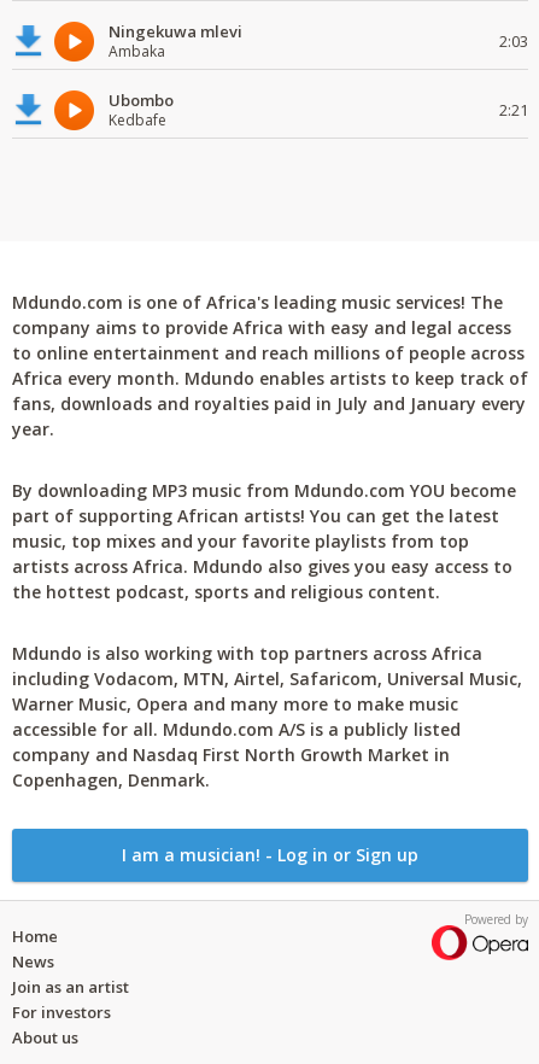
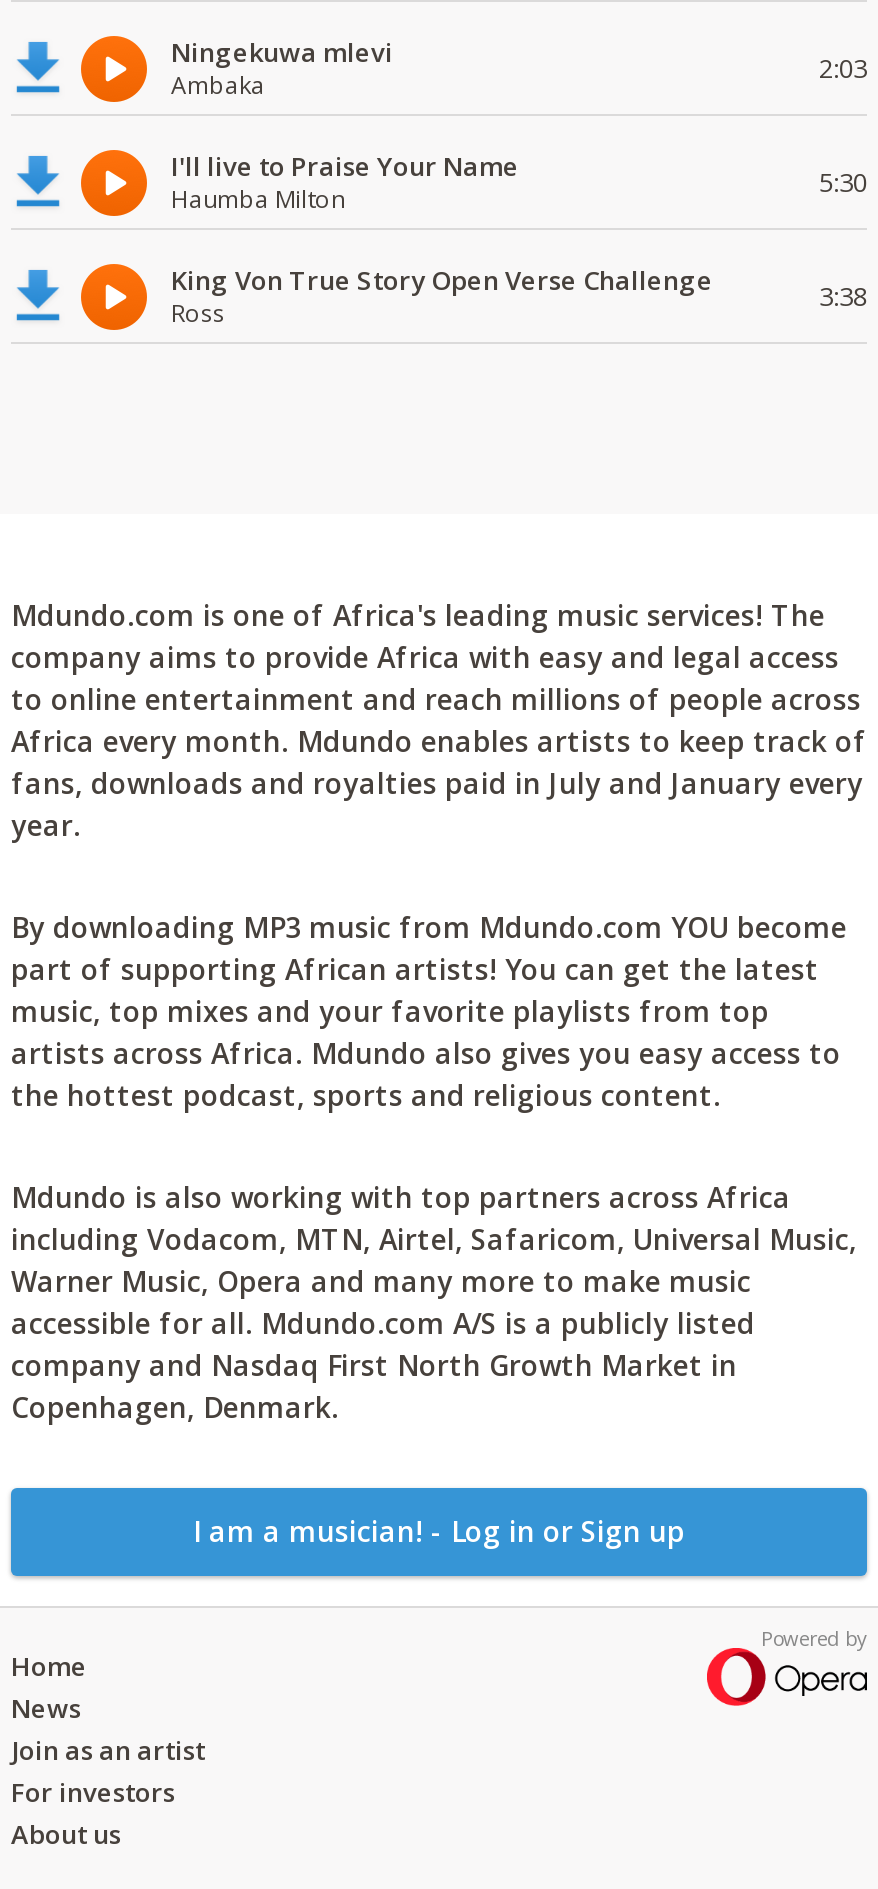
[109,89,528,130] Ubombo | Kedbafe | 2:21 -> [171,148,867,330] I'll live to Praise Your Name | Haumba Milton | 5:30 | King Von True Story Open Verse Challenge | Ross | 3:38

